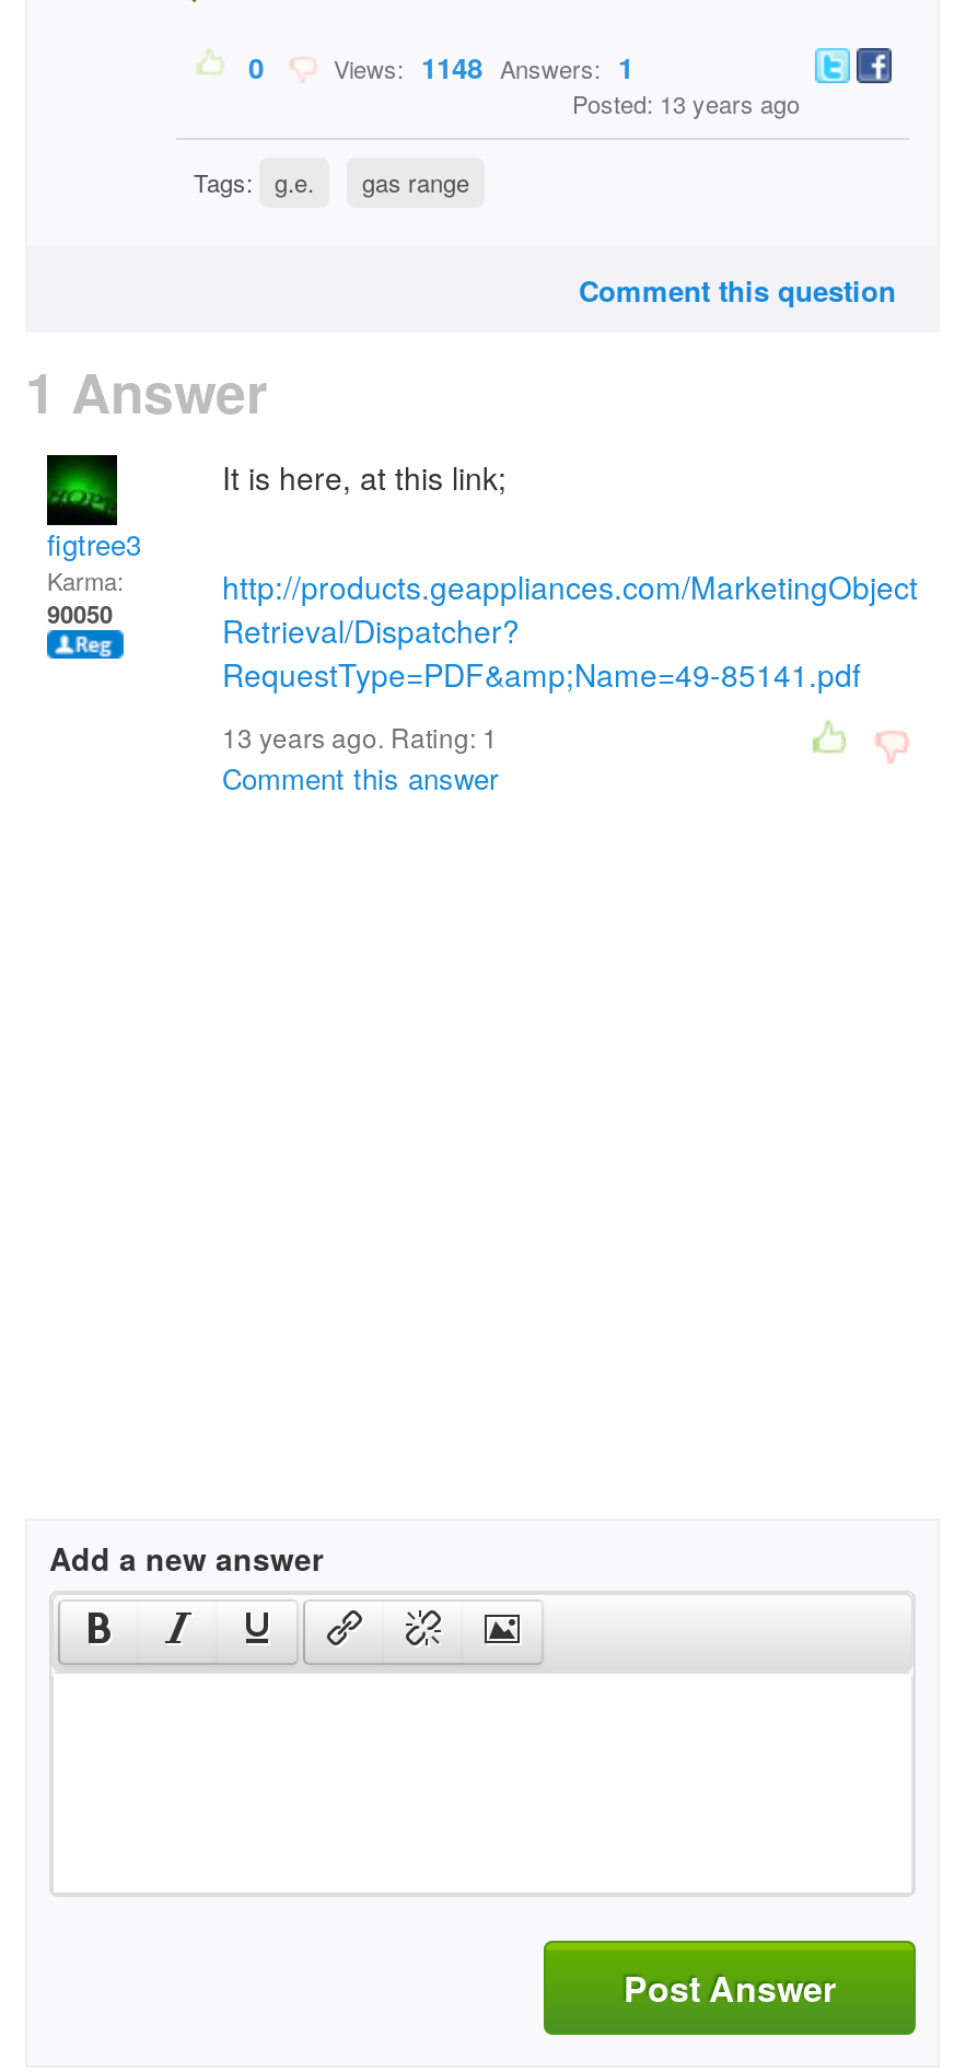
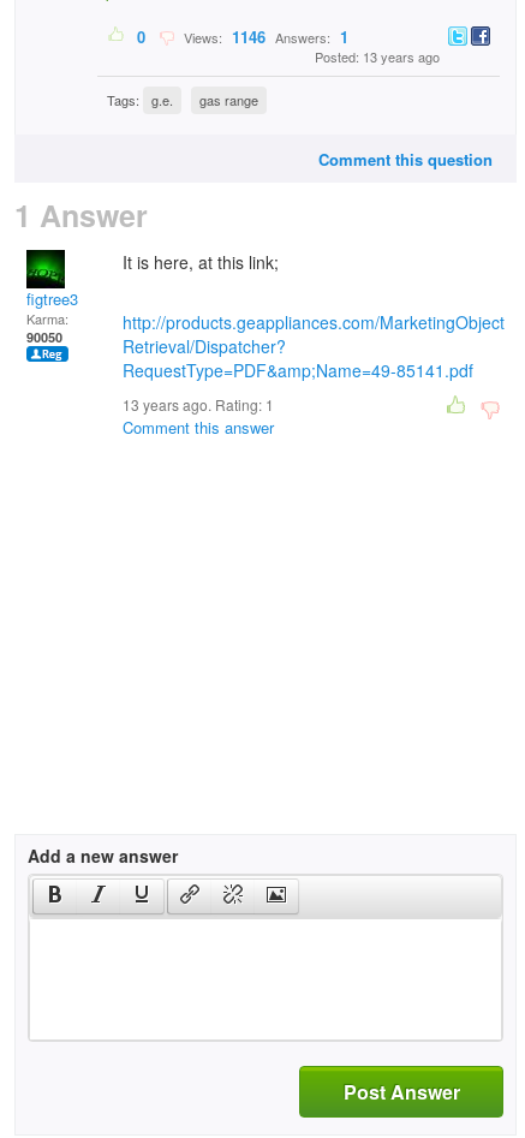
[321,46,633,88] Views: 1148 Answers: 1 -> [177,25,348,48] Views: 1146 Answers: 1

